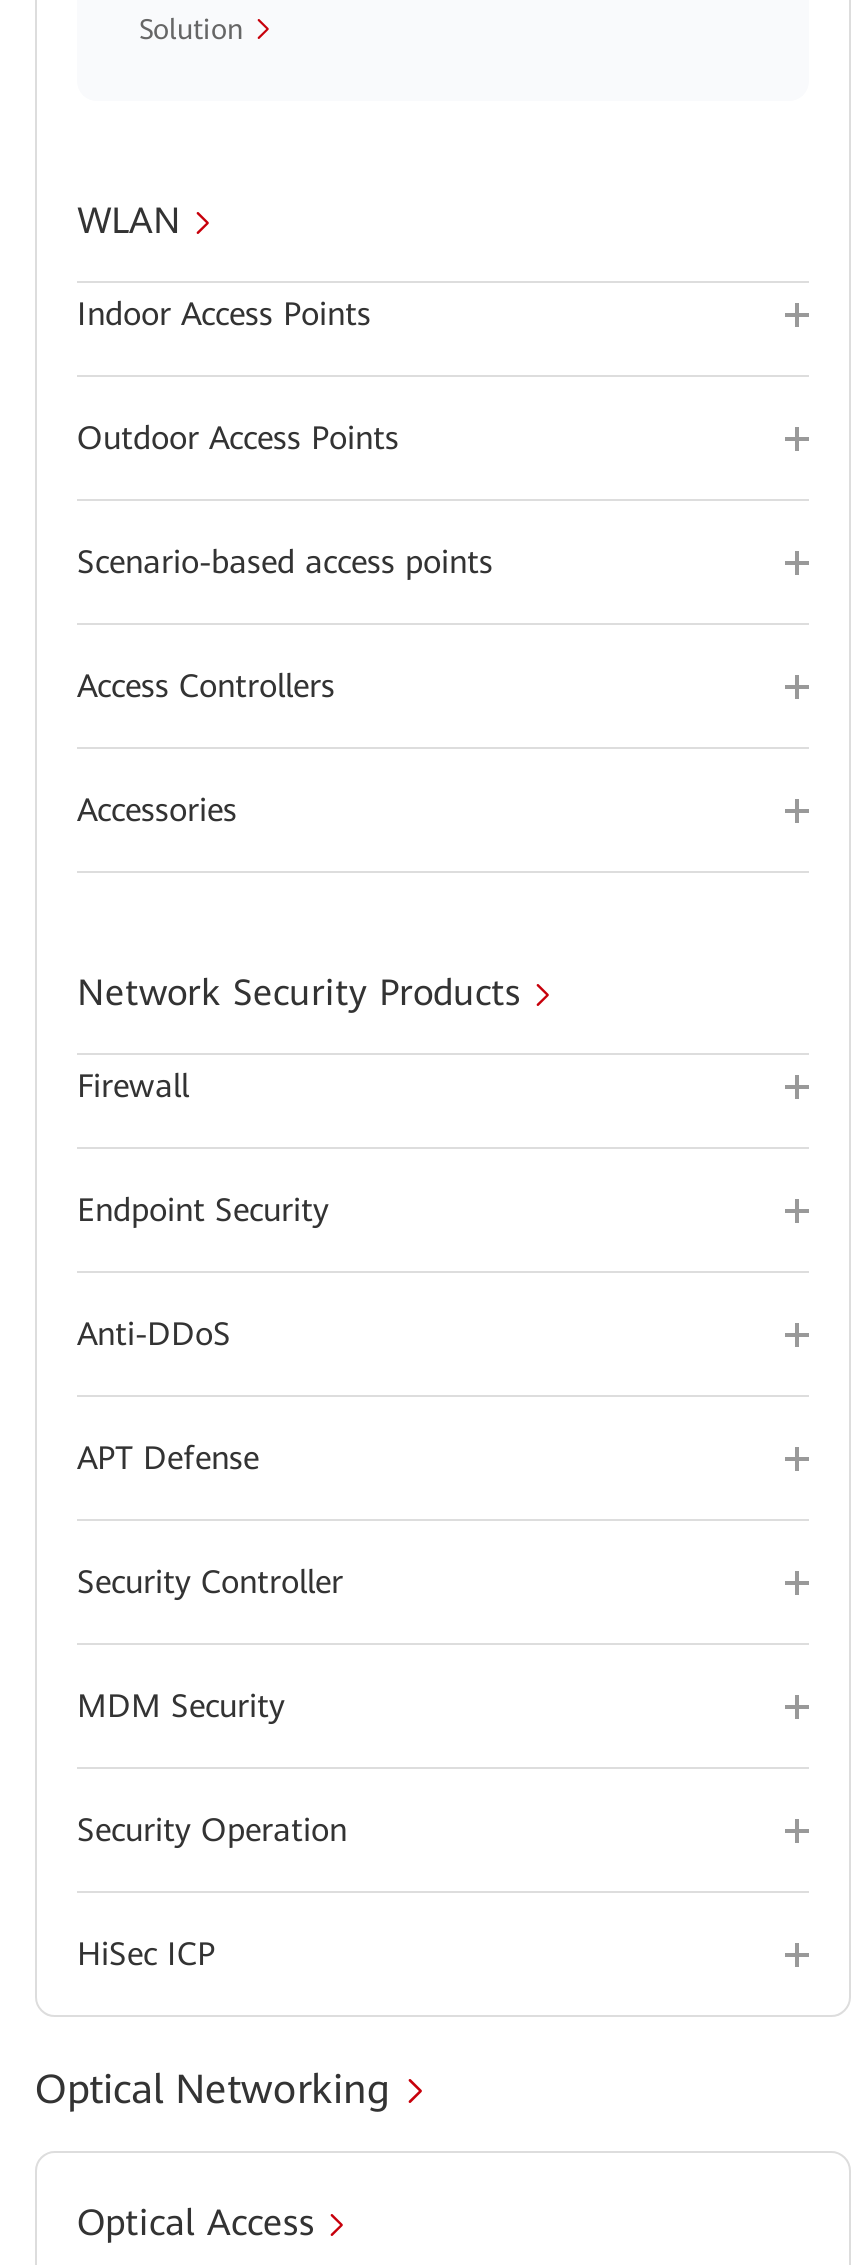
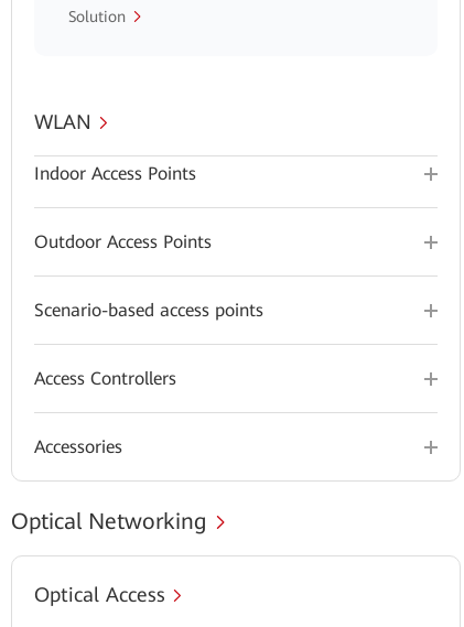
[77,971,521,1973] Network Security Products | Firewall | Endpoint Security | Anti-DDoS | APT Defense | Security Controller | MDM Security | Security Operation | HiSec ICP -> none

